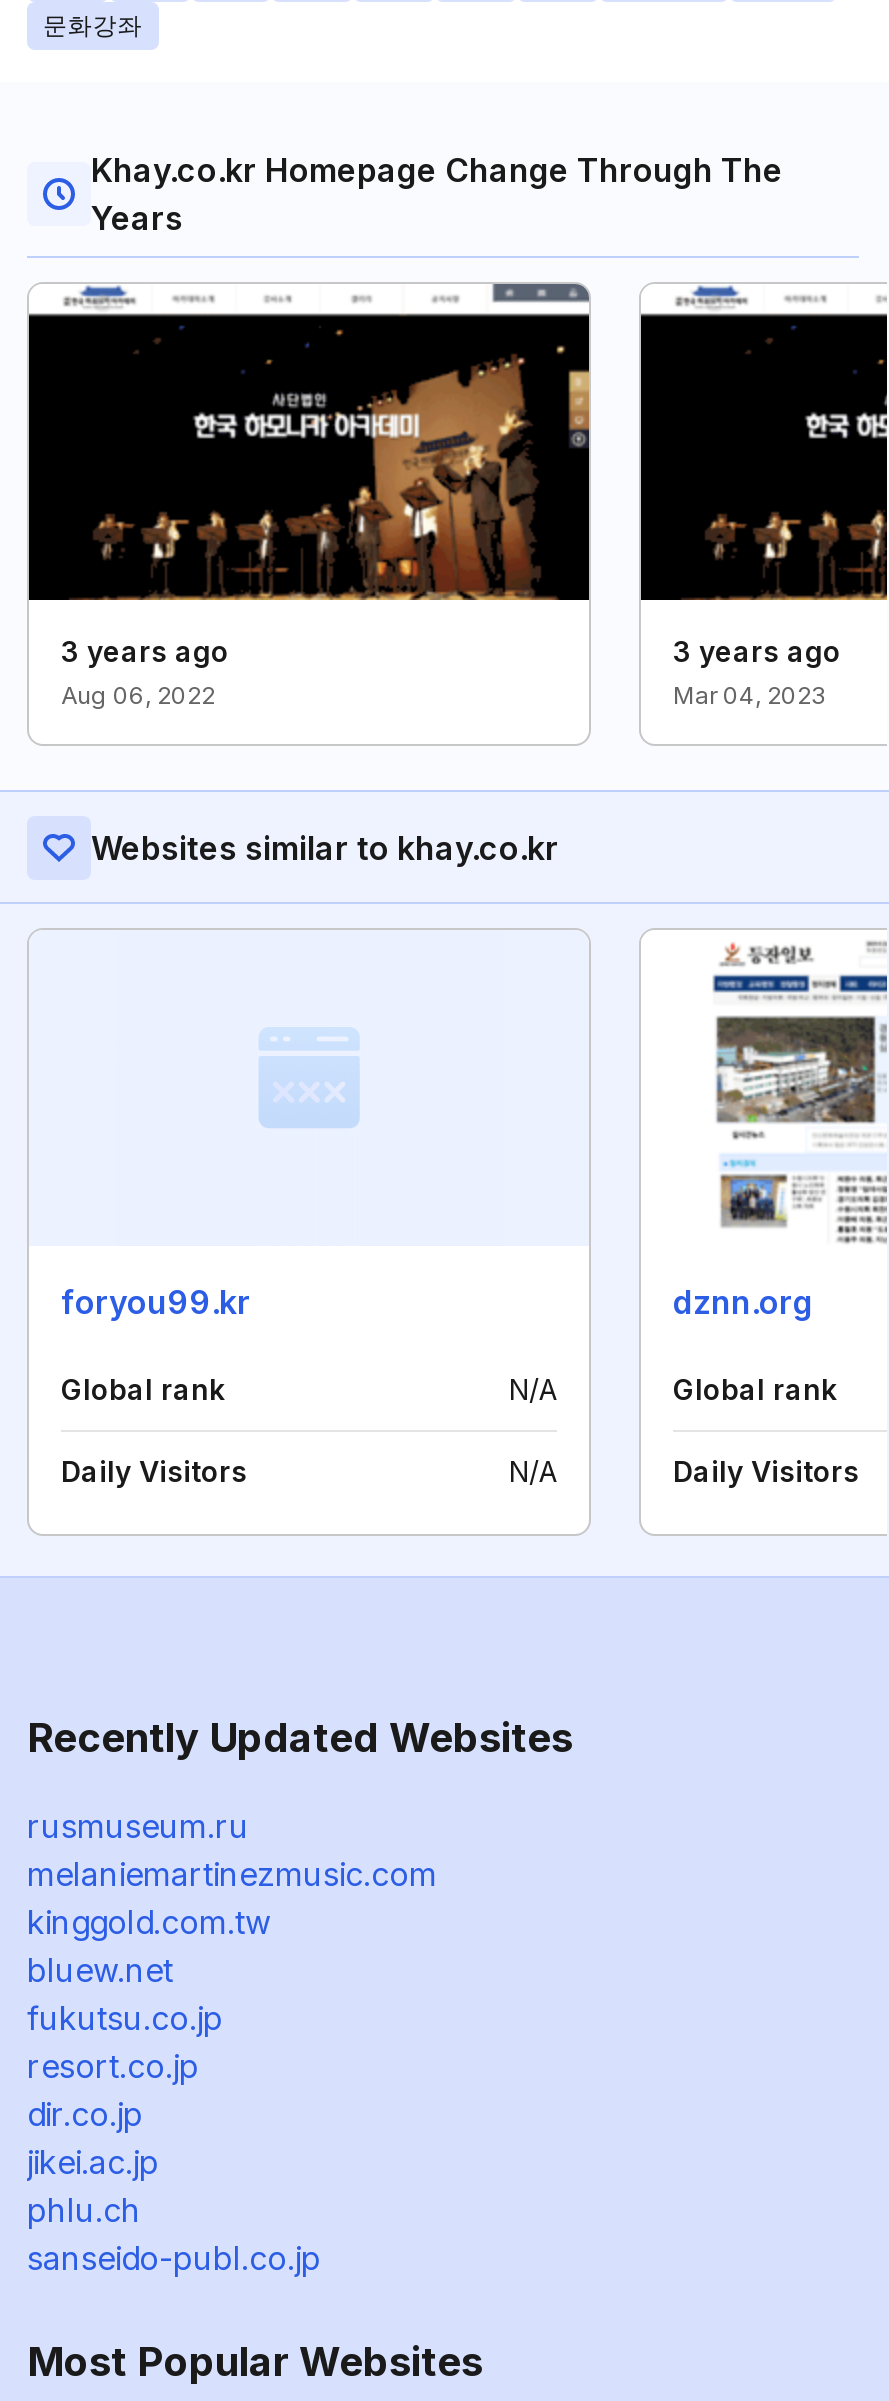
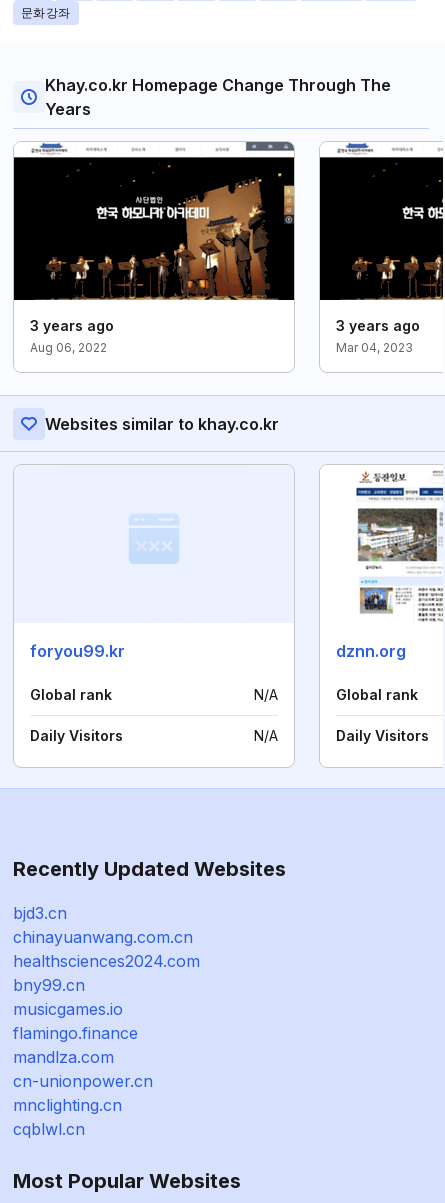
[27,1806,437,2278] rusmuseum.ru | melaniemartinezmusic.com | kinggold.com.tw | bluew.net | fukutsu.co.jp | resort.co.jp | dir.co.jp | jikei.ac.jp | phlu.ch | sanseido-publ.co.jp -> [13,903,200,1139] bjd3.cn | chinayuanwang.com.cn | healthsciences2024.com | bny99.cn | musicgames.io | flamingo.finance | mandlza.com | cn-unionpower.cn | mnclighting.cn | cqblwl.cn

